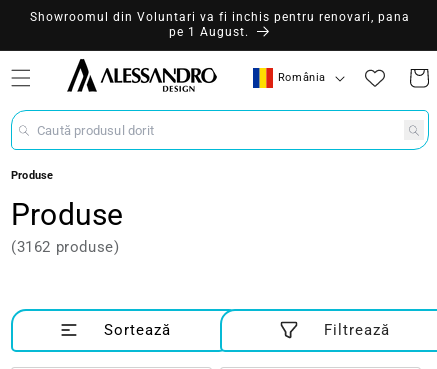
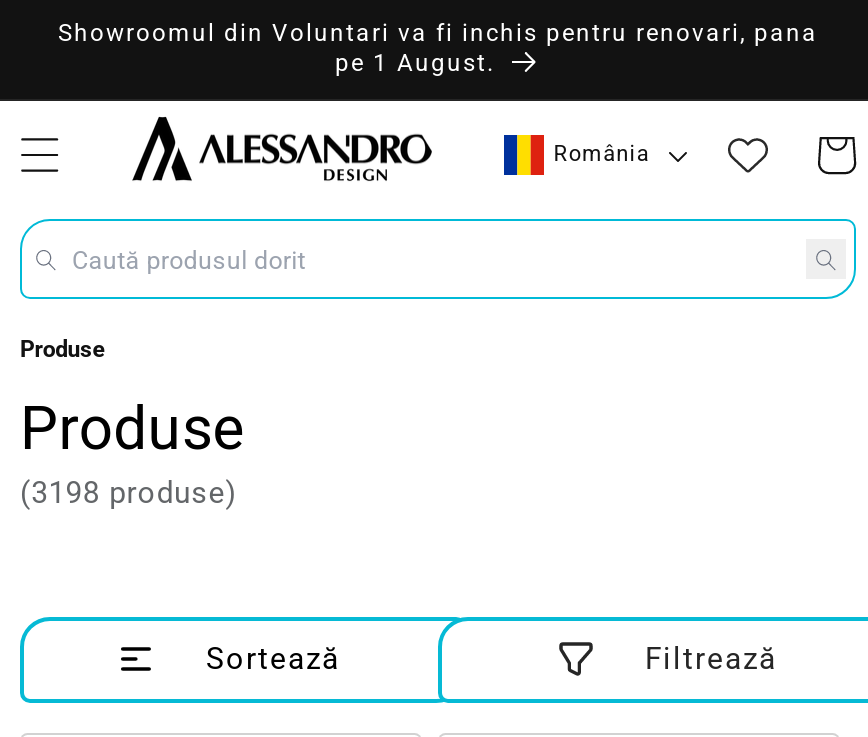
[11,238,119,256] (3162 produse) -> [20,475,237,511] (3198 produse)

